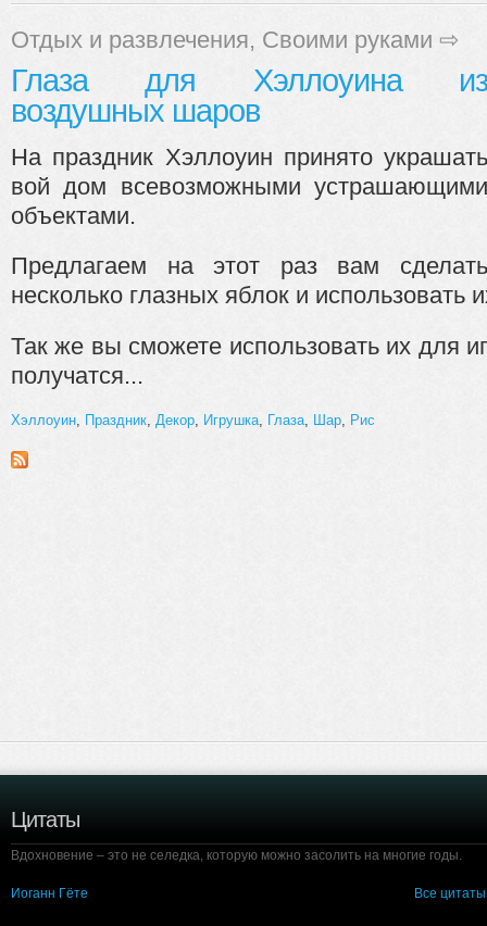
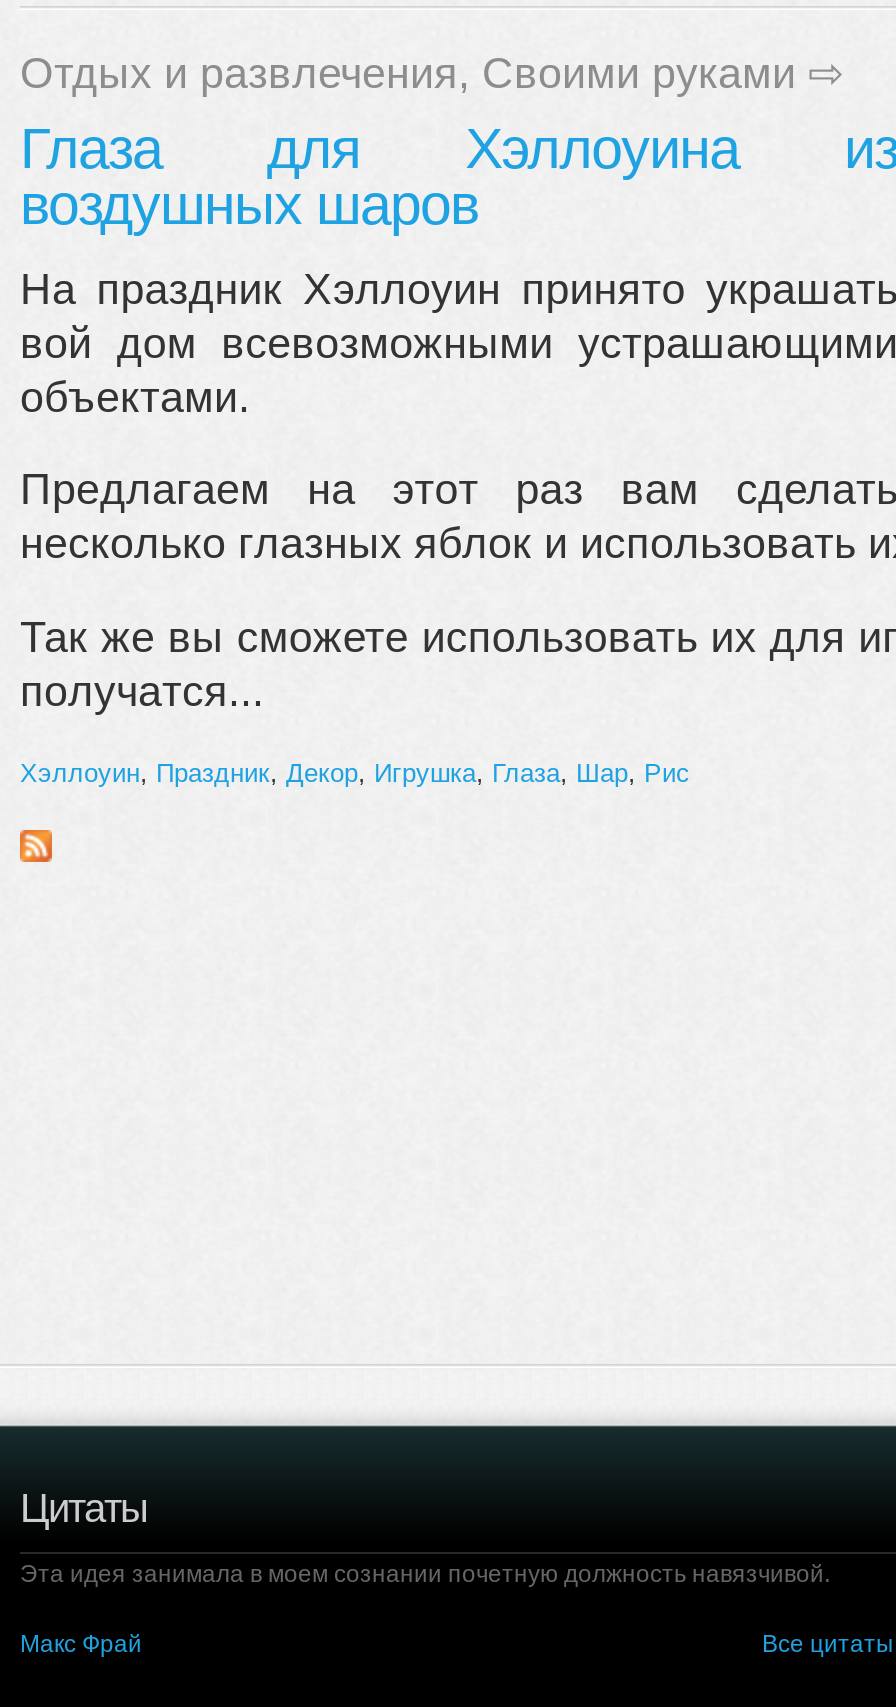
[11,848,462,863] Вдохновение – это не селедка, которую можно засолить на многие годы. -> [20,1560,830,1588] Эта идея занимала в моем сознании почетную должность навязчивой.
[11,886,88,901] Иоганн Гёте -> [20,1630,142,1658] Макс Фрай

